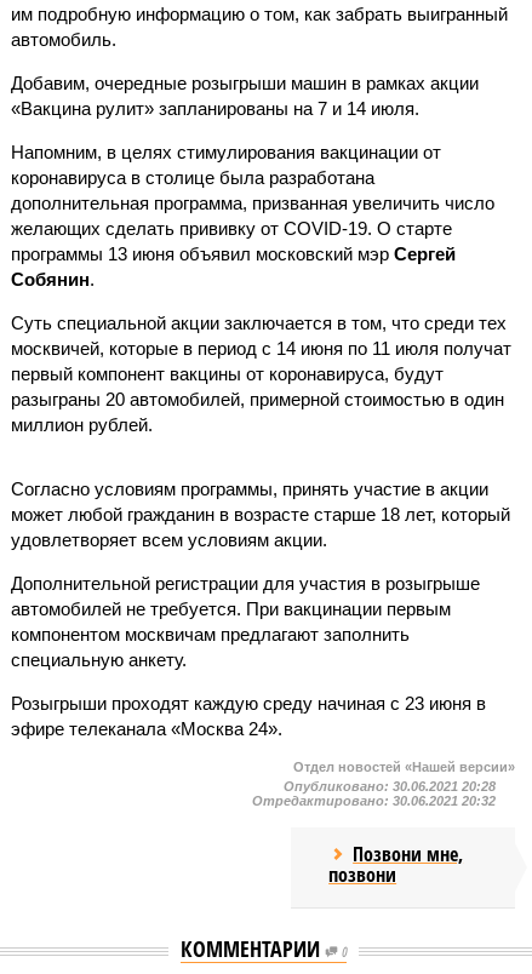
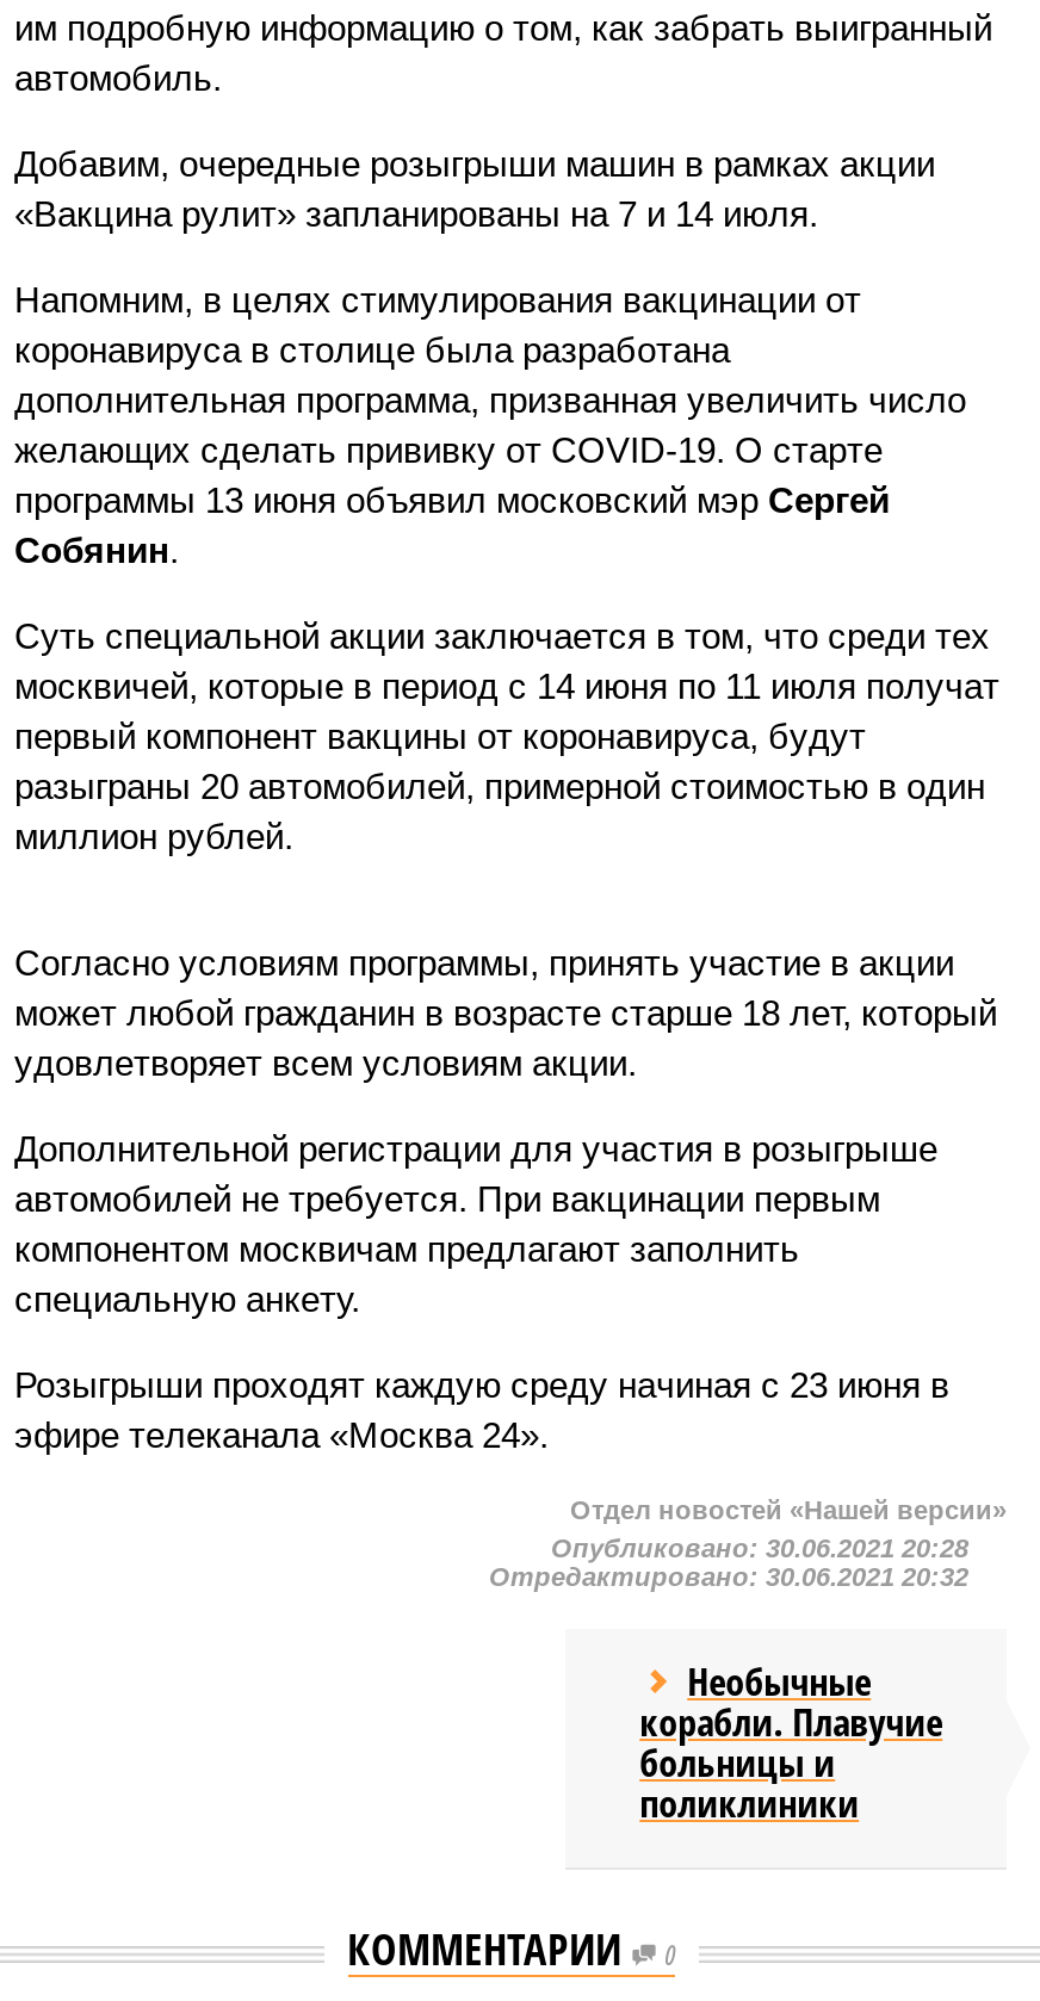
[329,841,463,888] Позвони мне, | позвони -> [640,1655,942,1829] Необычные | корабли. Плавучие | больницы и | поликлиники

